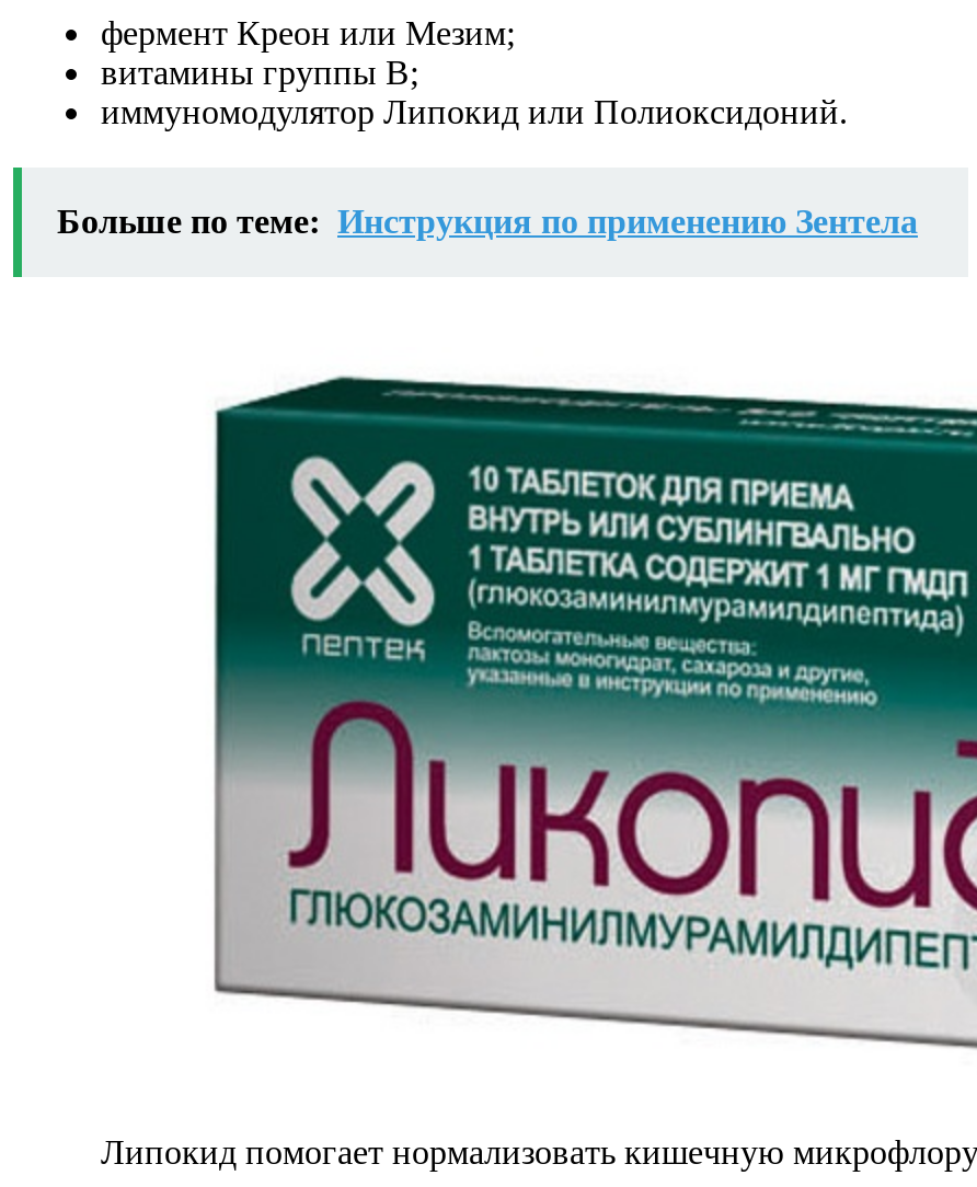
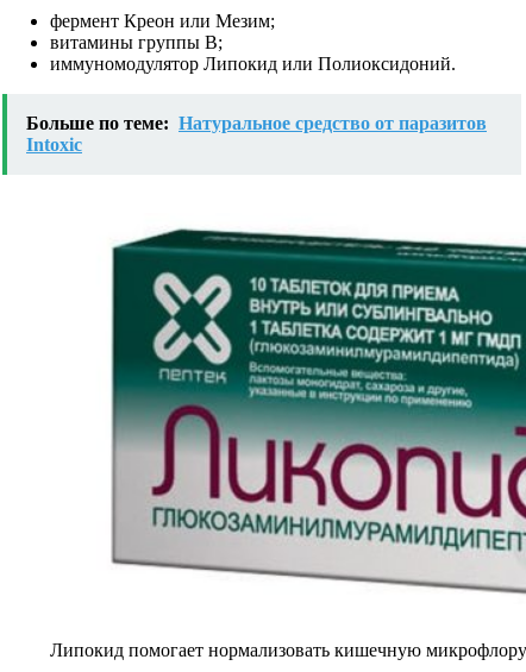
[57,203,918,241] Больше по теме: Инструкция по применению Зентела -> [26,113,487,155] Больше по теме: Натуральное средство от паразитов | Intoxic

